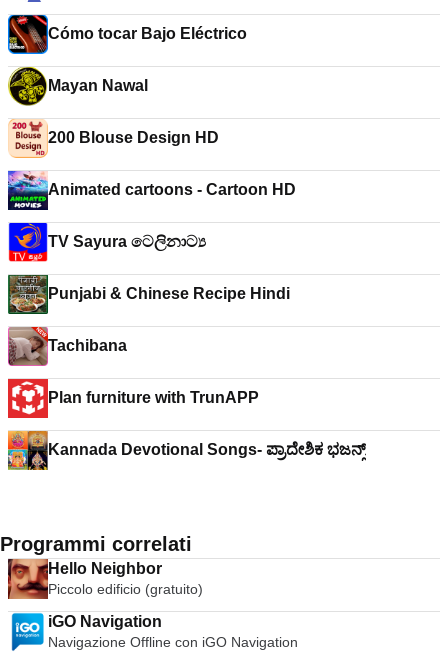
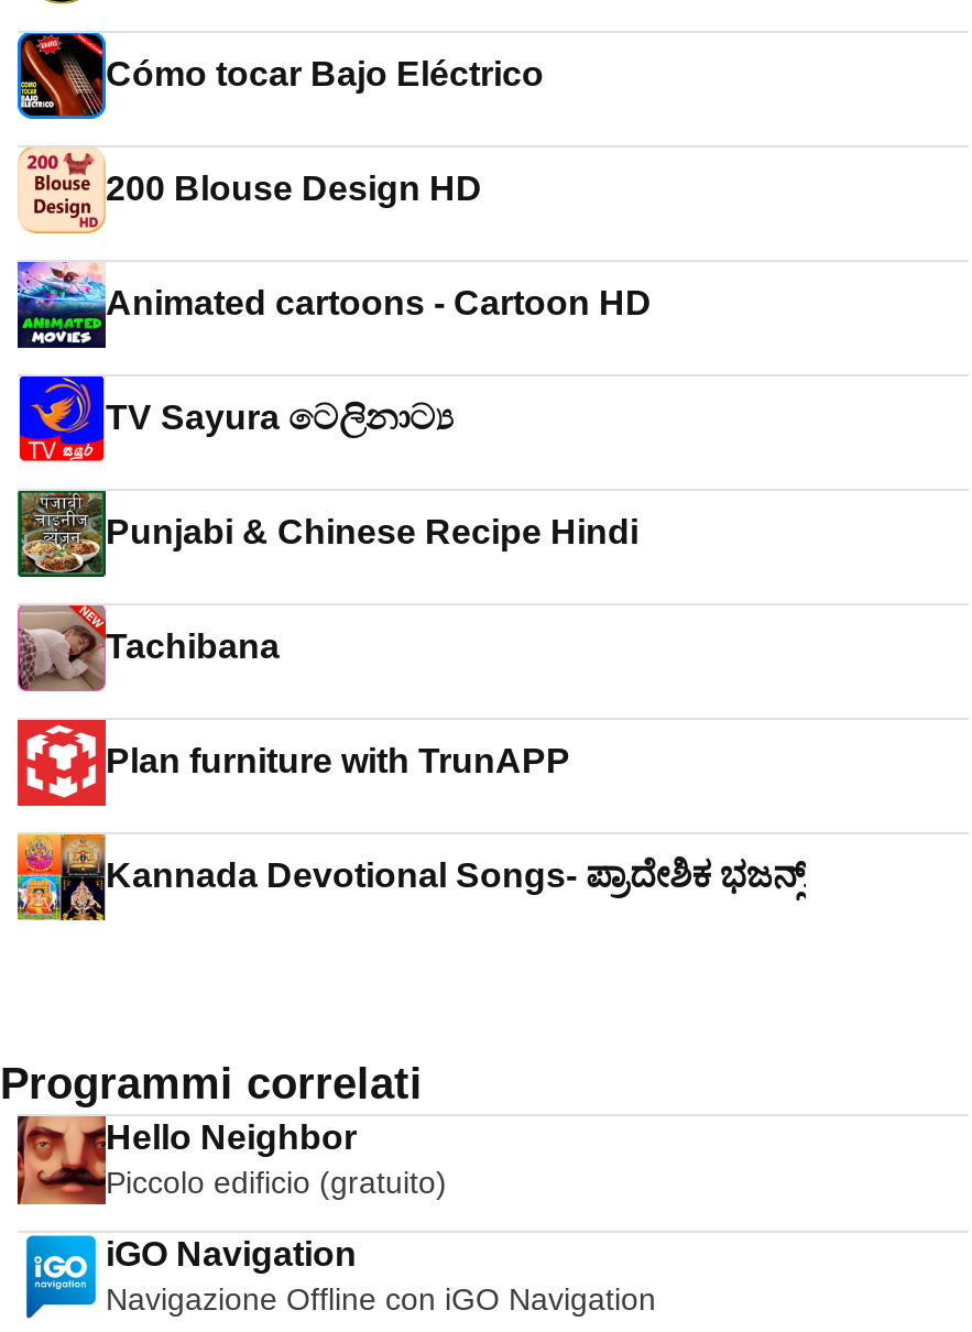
[8,66,148,107] [image] | Mayan Nawal -> none

